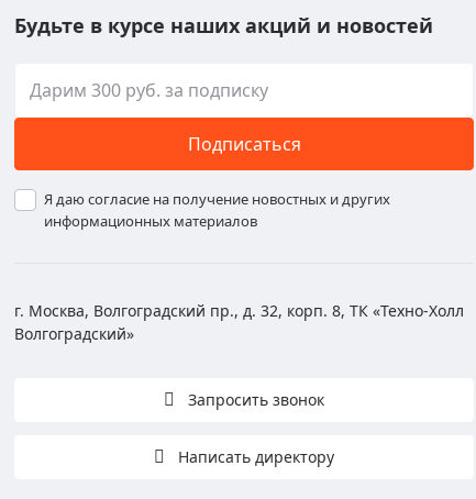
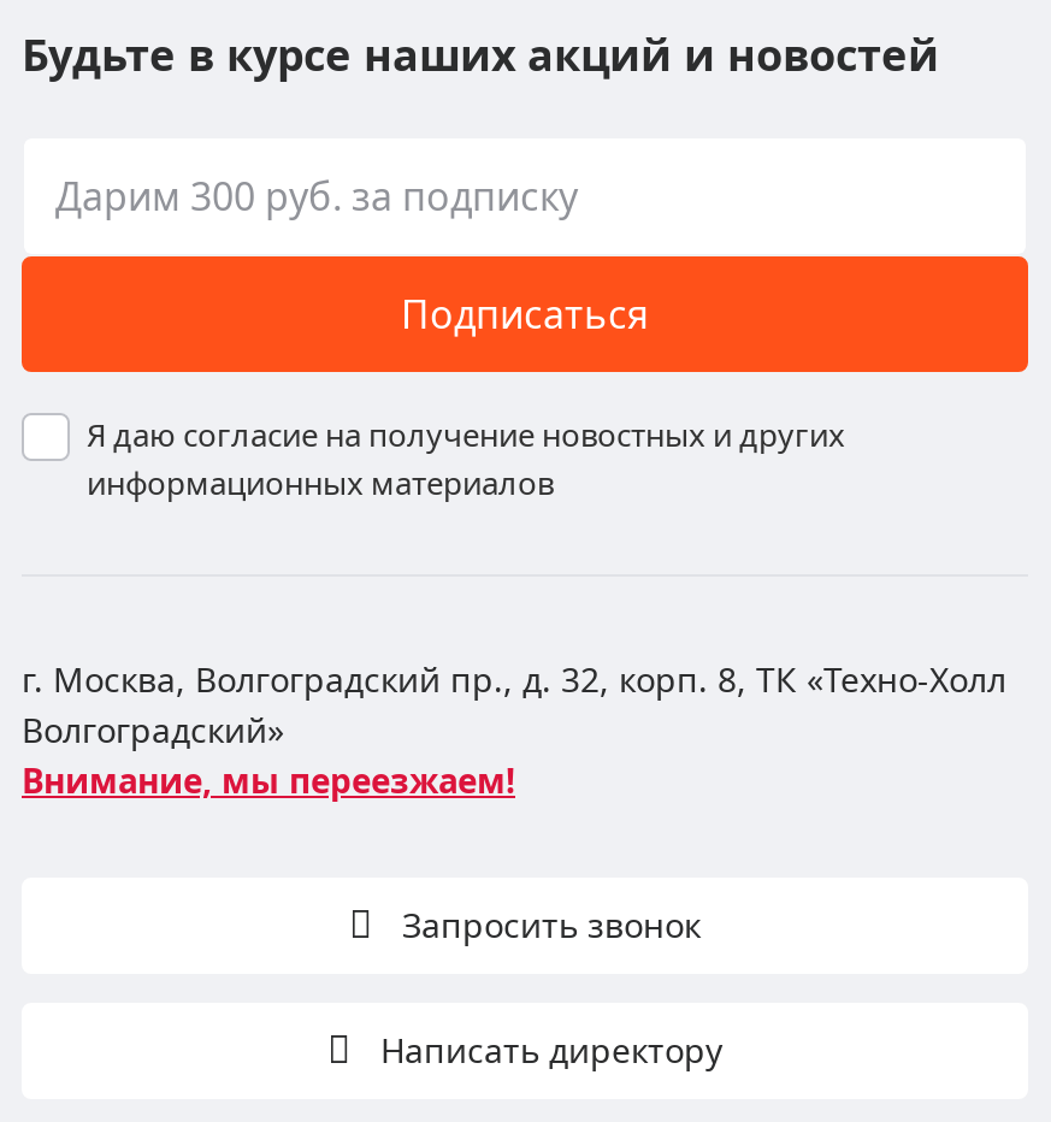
none -> [22,757,515,803] Внимание, мы переезжаем!

